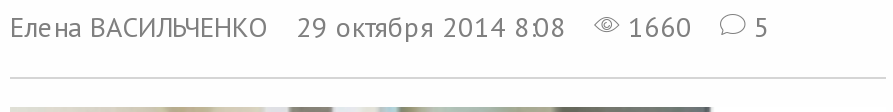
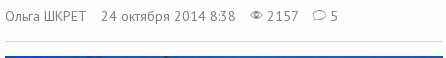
[10,9,692,45] Елена ВАСИЛЬЧЕНКО | 29 октября 2014 8:08 | 1660 -> [5,7,299,25] Ольга ШКРЕТ | 24 октября 2014 8:38 | 2157

